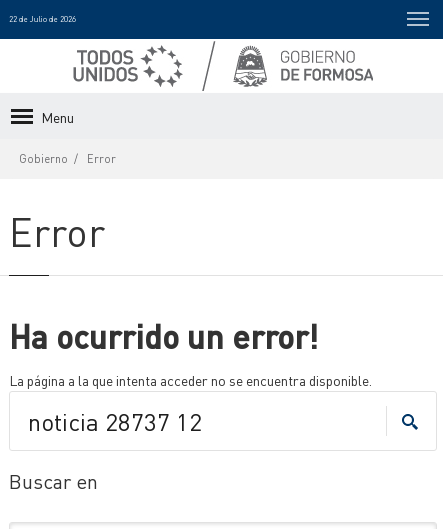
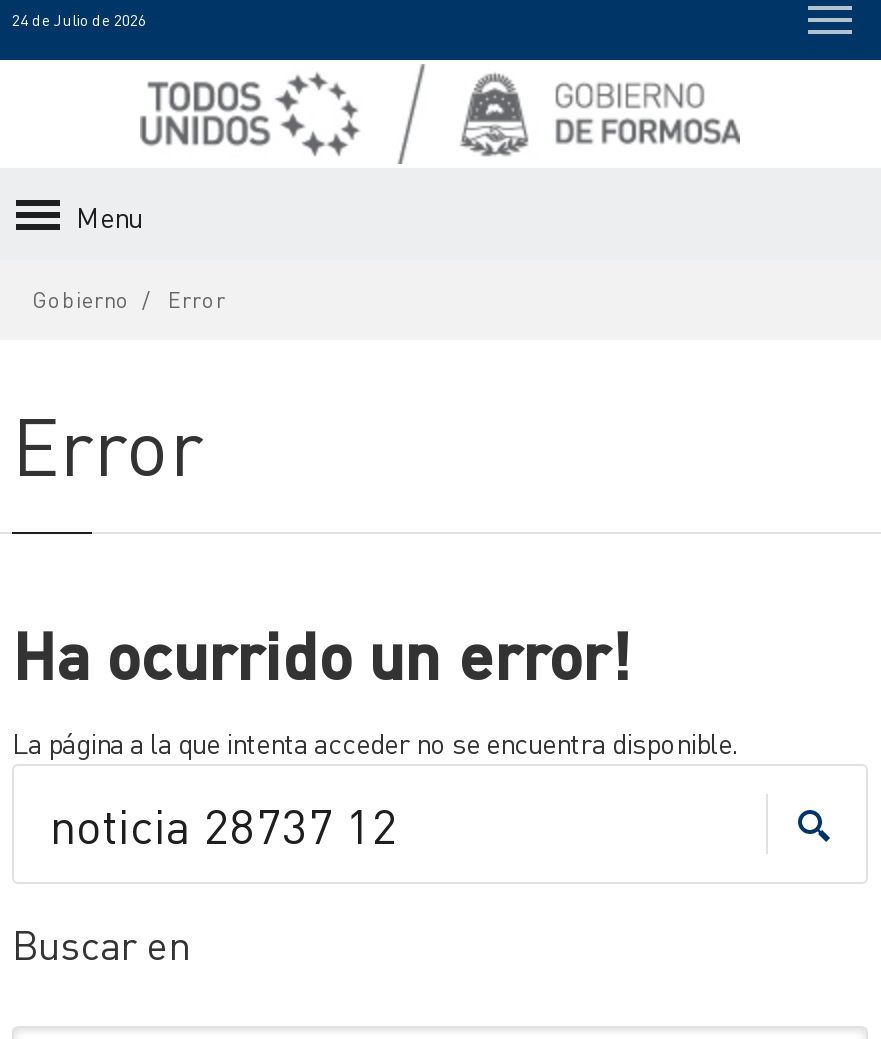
[9,14,76,24] 22 de Julio de 2026 -> [12,10,146,30] 24 de Julio de 2026

